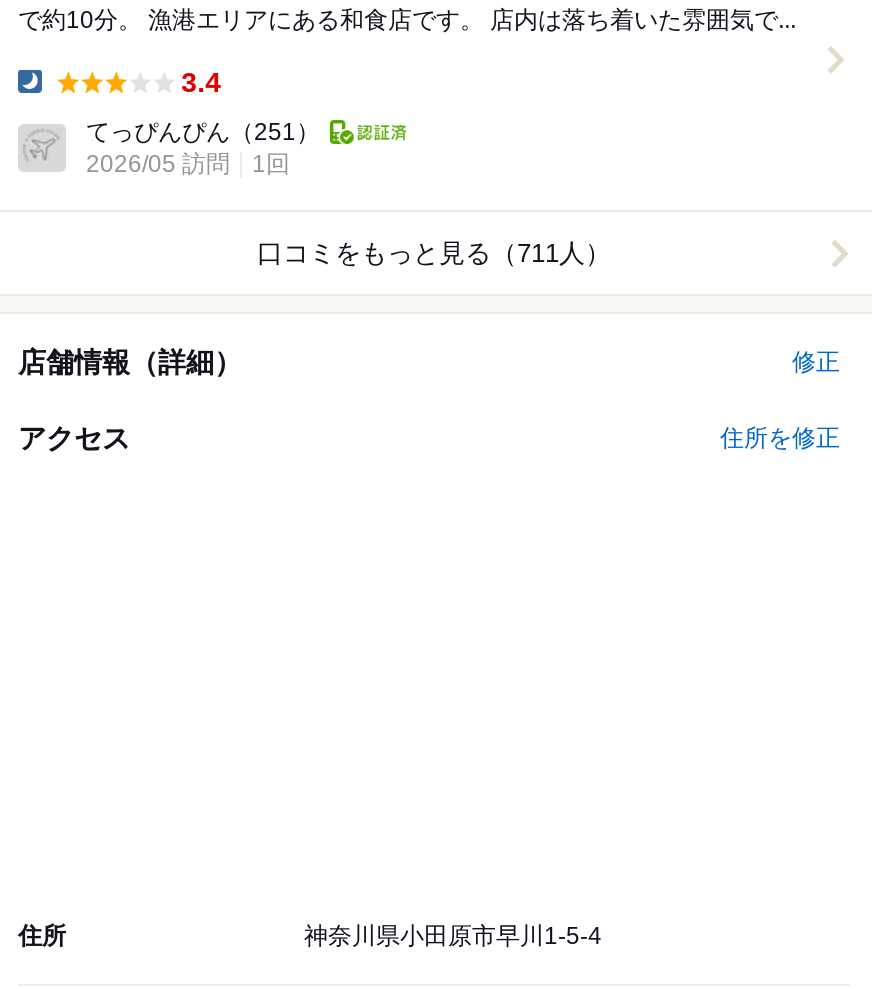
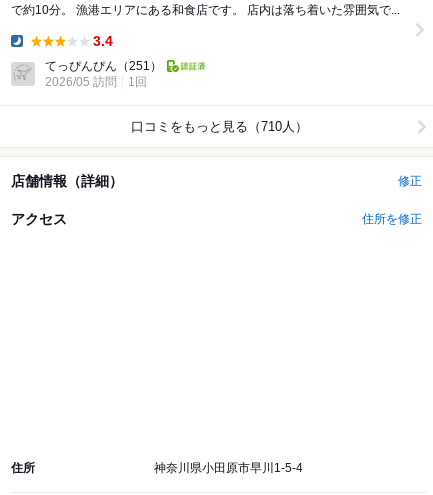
[257,238,611,268] 口コミをもっと見る（711人） -> [130,119,307,134] 口コミをもっと見る（710人）

